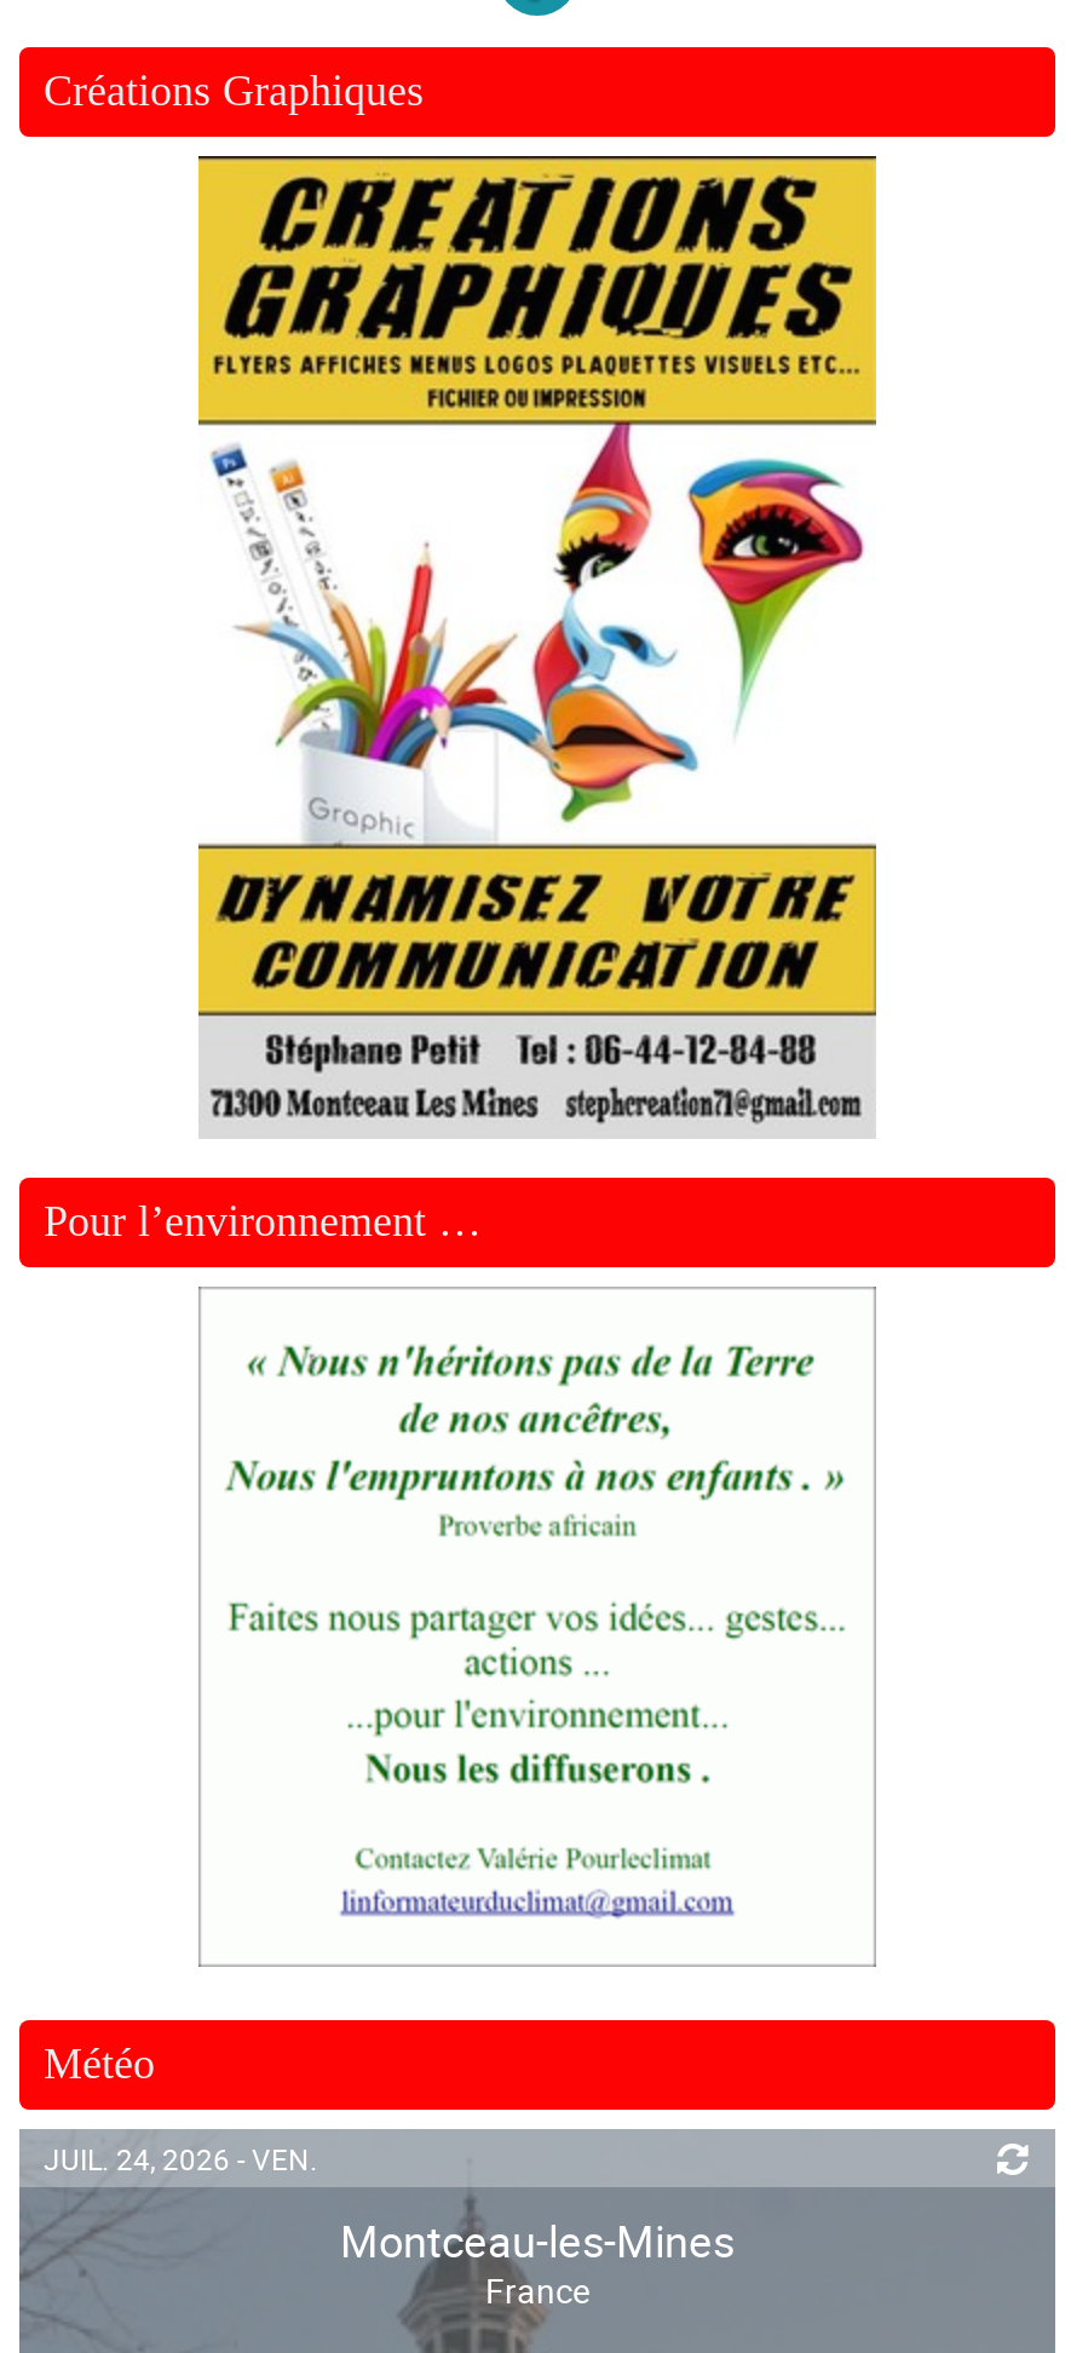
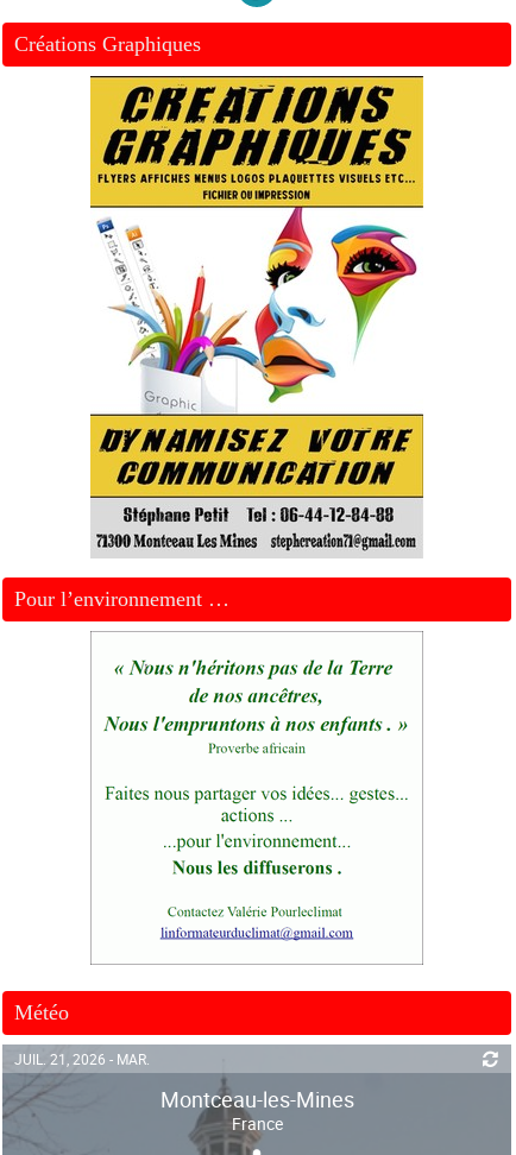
[44,2138,317,2176] JUIL. 24, 2026 - VEN. -> [14,1049,150,1068] JUIL. 21, 2026 - MAR.

